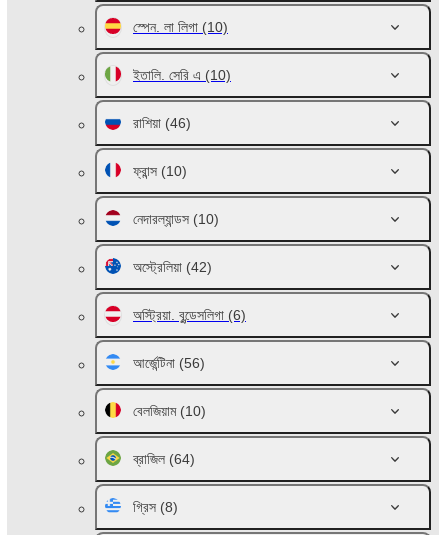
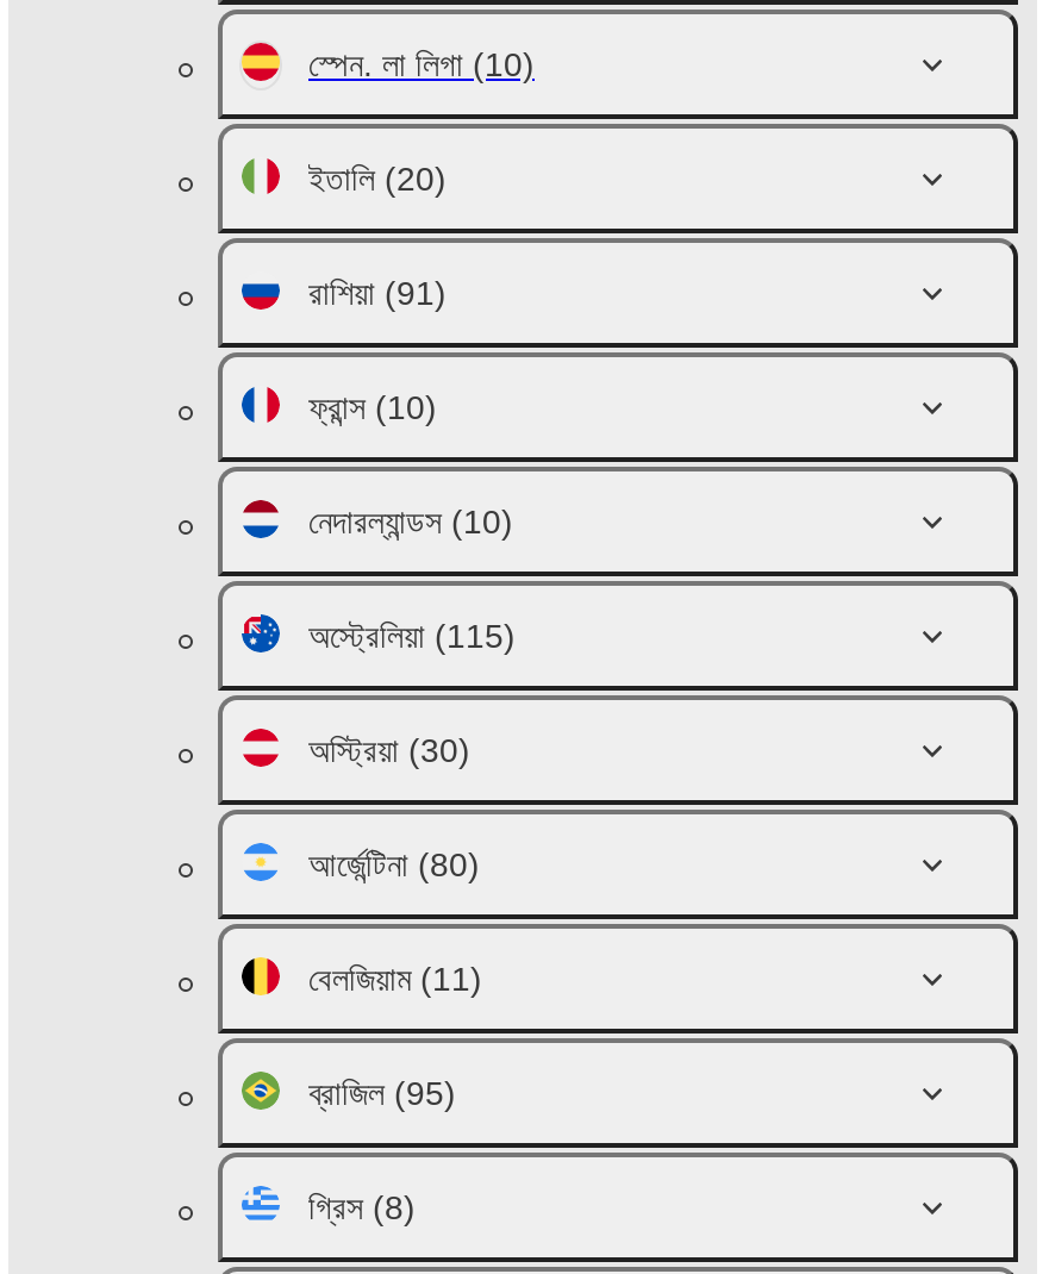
[133,67,231,83] ইতালি. সেরি এ (10) -> [308,160,447,198] ইতালি (20)
[133,115,191,131] রাশিয়া (46) -> [308,274,447,312] রাশিয়া (91)
[133,259,212,275] অস্ট্রেলিয়া (42) -> [308,617,516,655] অস্ট্রেলিয়া (115)
[133,307,246,323] অস্ট্রিয়া. বুন্ডেসলিগা (6) -> [308,731,470,769] অস্ট্রিয়া (30)
[133,355,205,371] আর্জেন্টিনা (56) -> [308,845,480,883] আর্জেন্টিনা (80)
[133,403,206,419] বেলজিয়াম (10) -> [308,960,482,998] বেলজিয়াম (11)
[133,451,195,467] ব্রাজিল (64) -> [308,1074,456,1112] ব্রাজিল (95)

